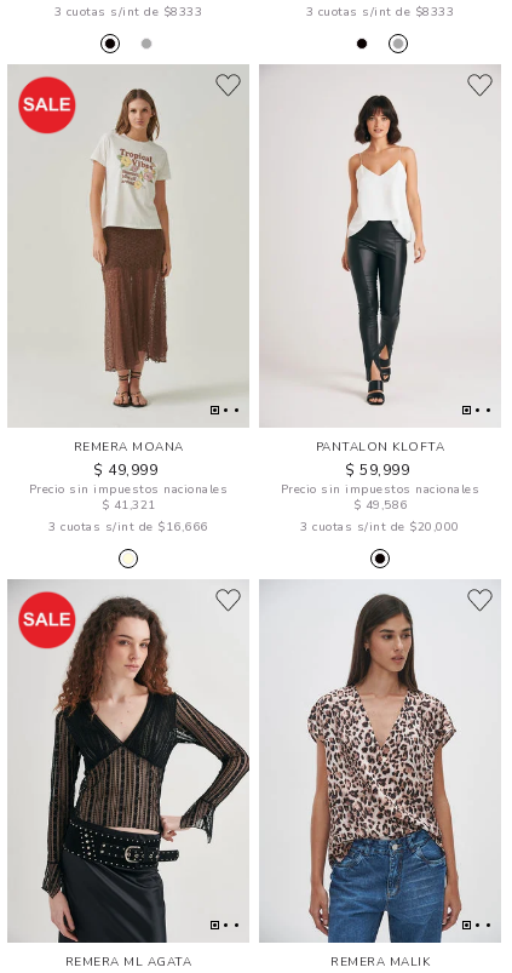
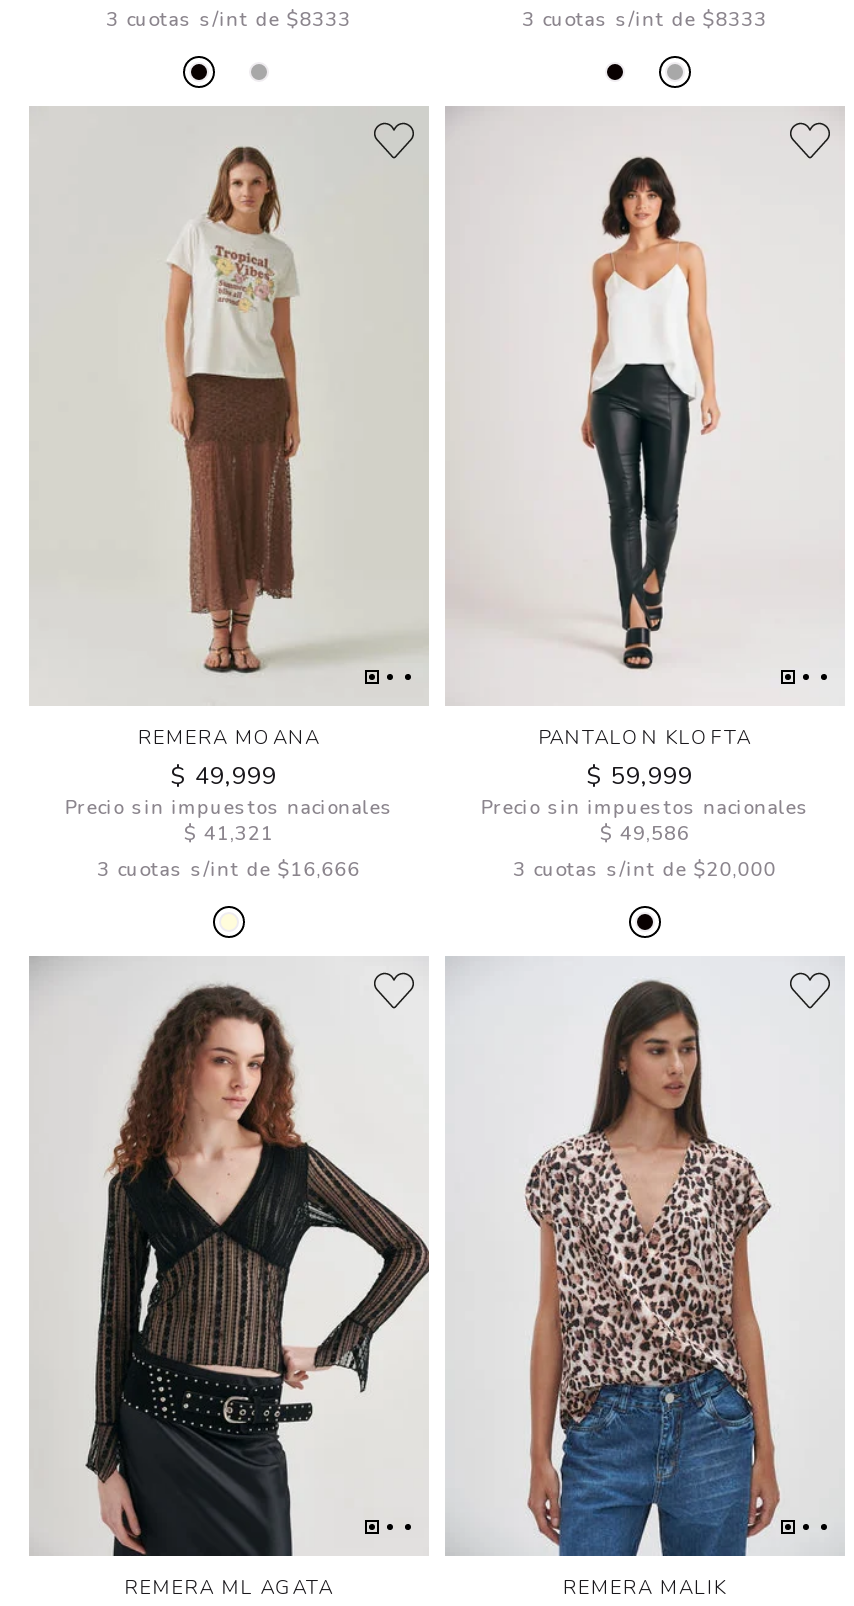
[17,75,76,134] [image] -> none
[17,590,76,649] [image] -> none

